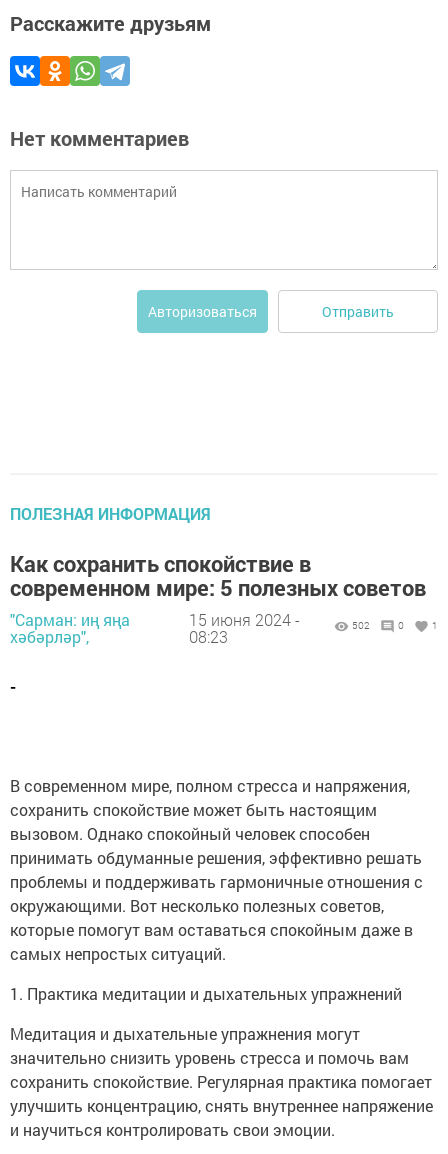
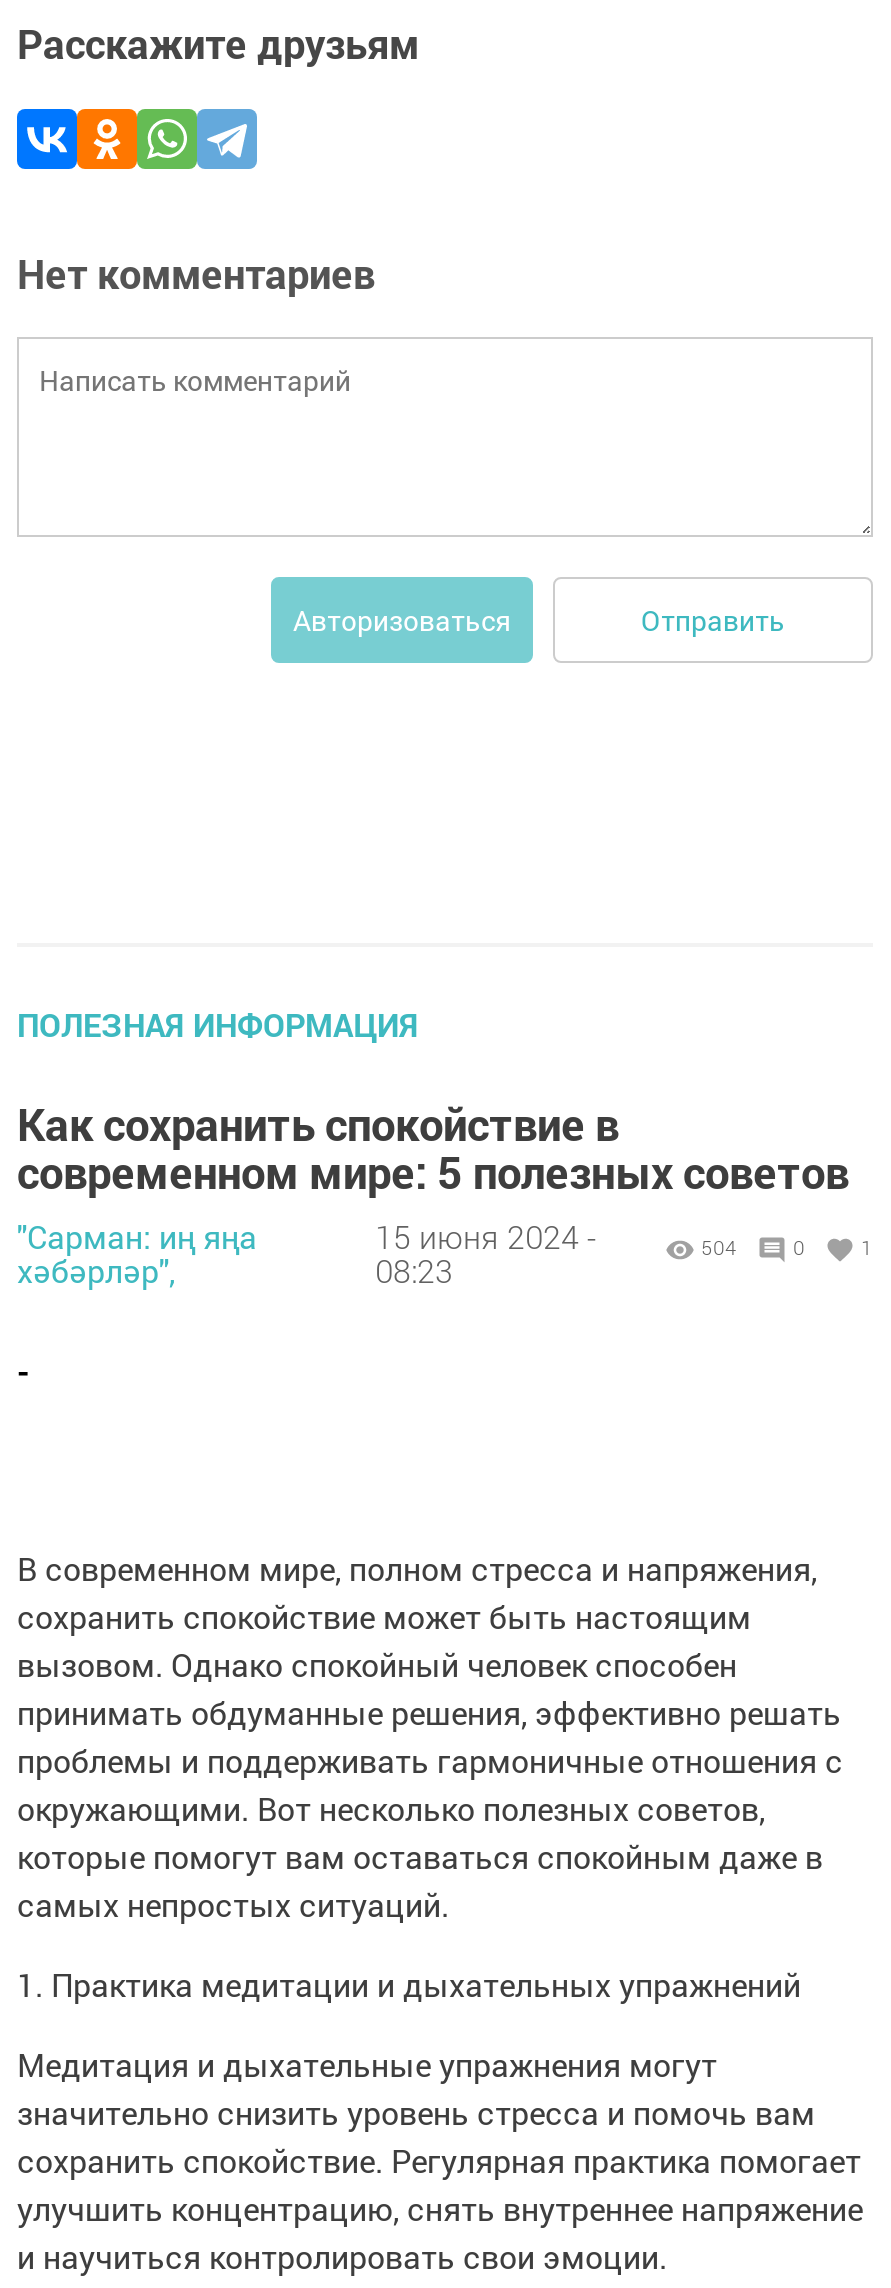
[352,619,370,632] 502 -> [701,1236,737,1262] 504

